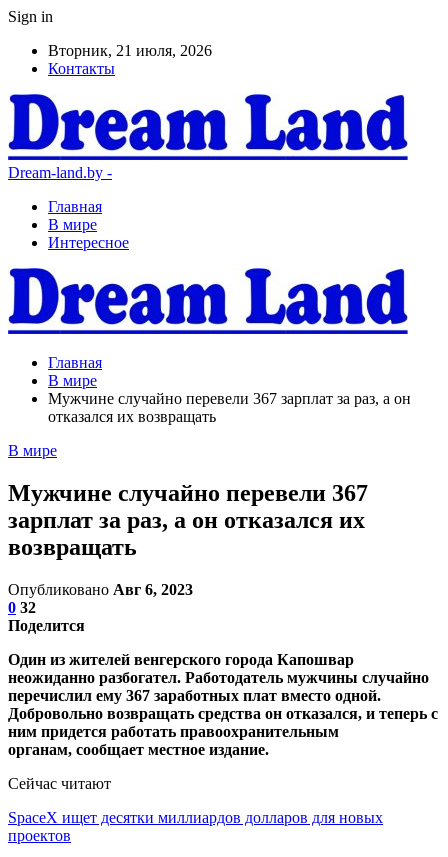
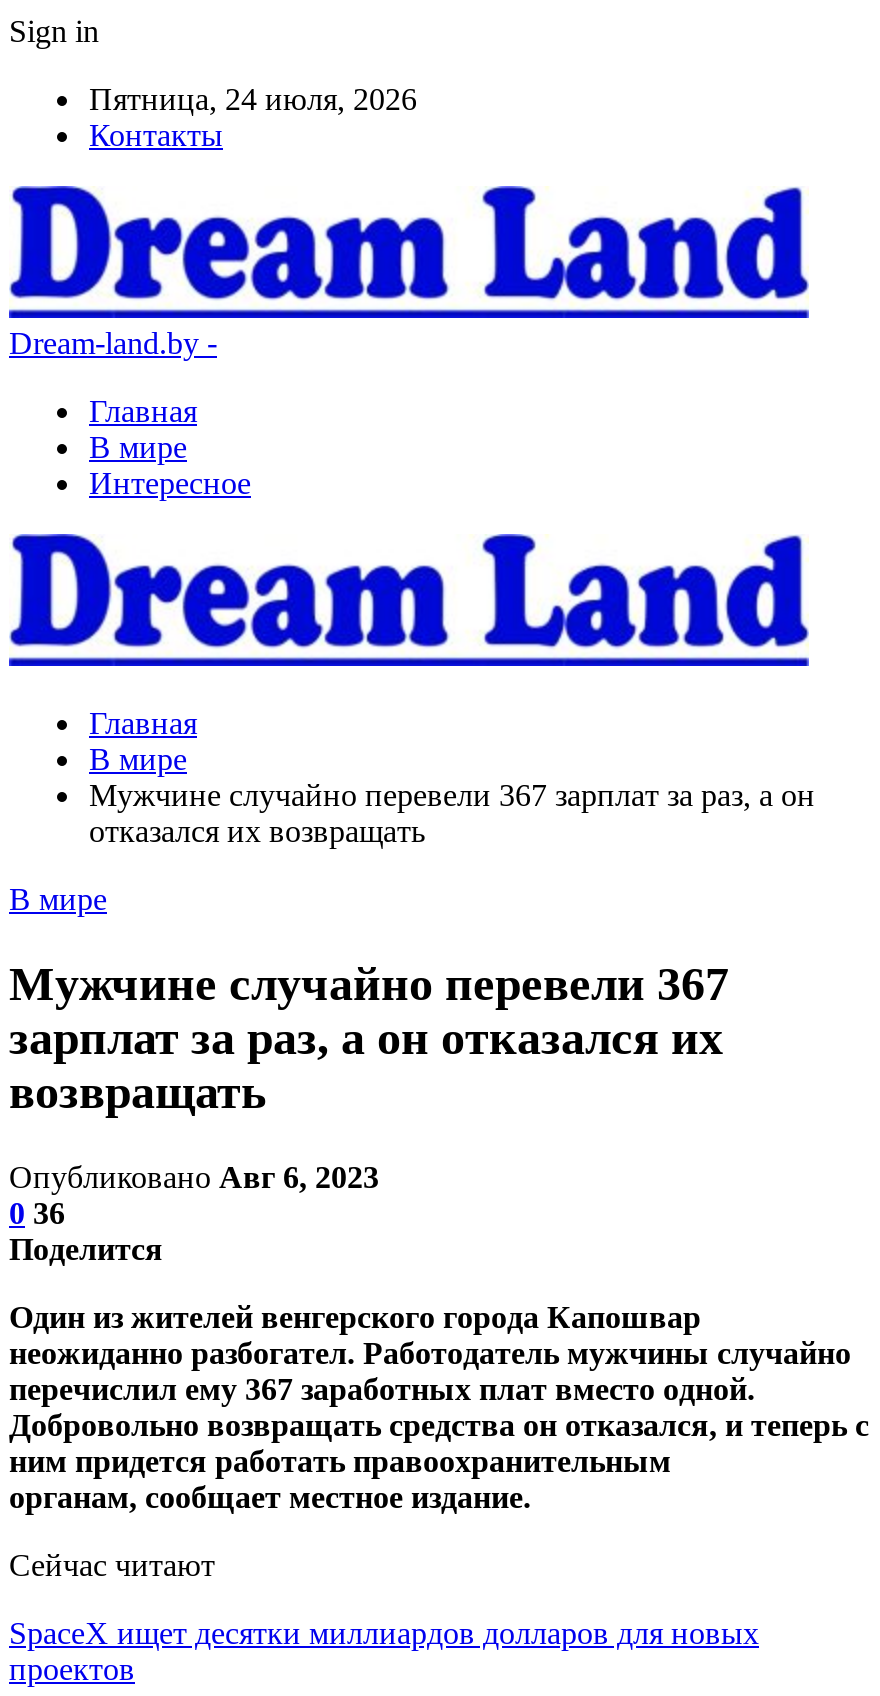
[48,42,212,59] Вторник, 21 июля, 2026 -> [89,82,417,116] Пятница, 24 июля, 2026
[8,599,36,616] 0 32 -> [9,1196,65,1230] 0 36

